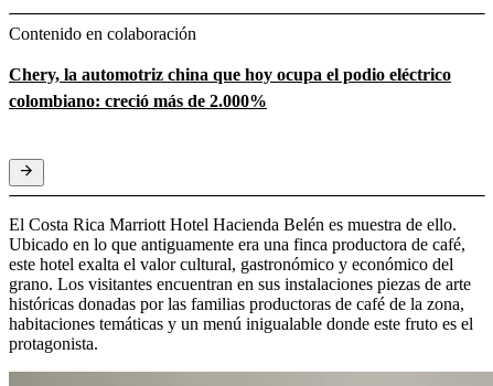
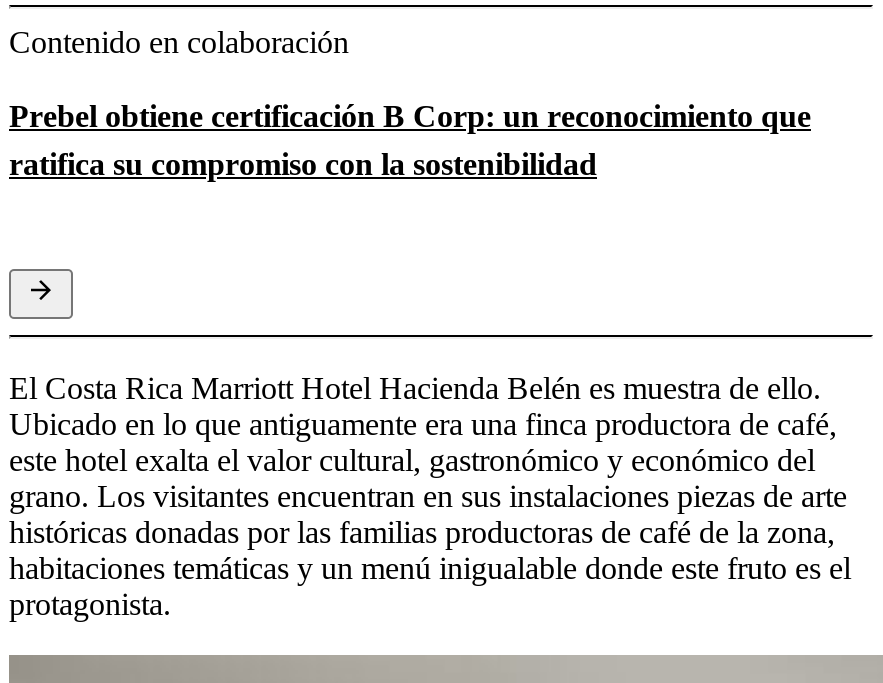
[9,65,451,110] Chery, la automotriz china que hoy ocupa el podio eléctrico | colombiano: creció más de 2.000% -> [9,98,811,180] Prebel obtiene certificación B Corp: un reconocimiento que | ratifica su compromiso con la sostenibilidad

